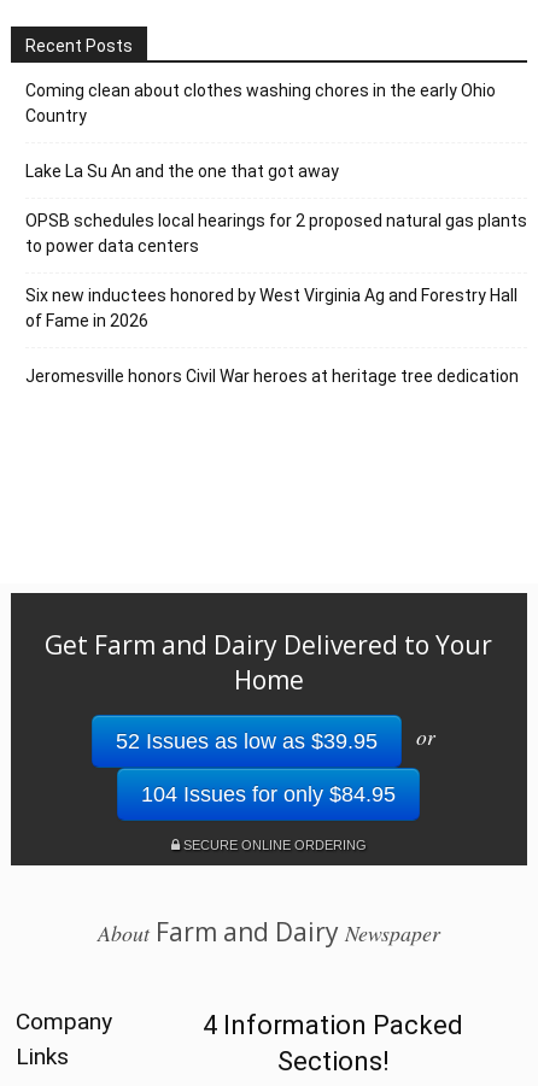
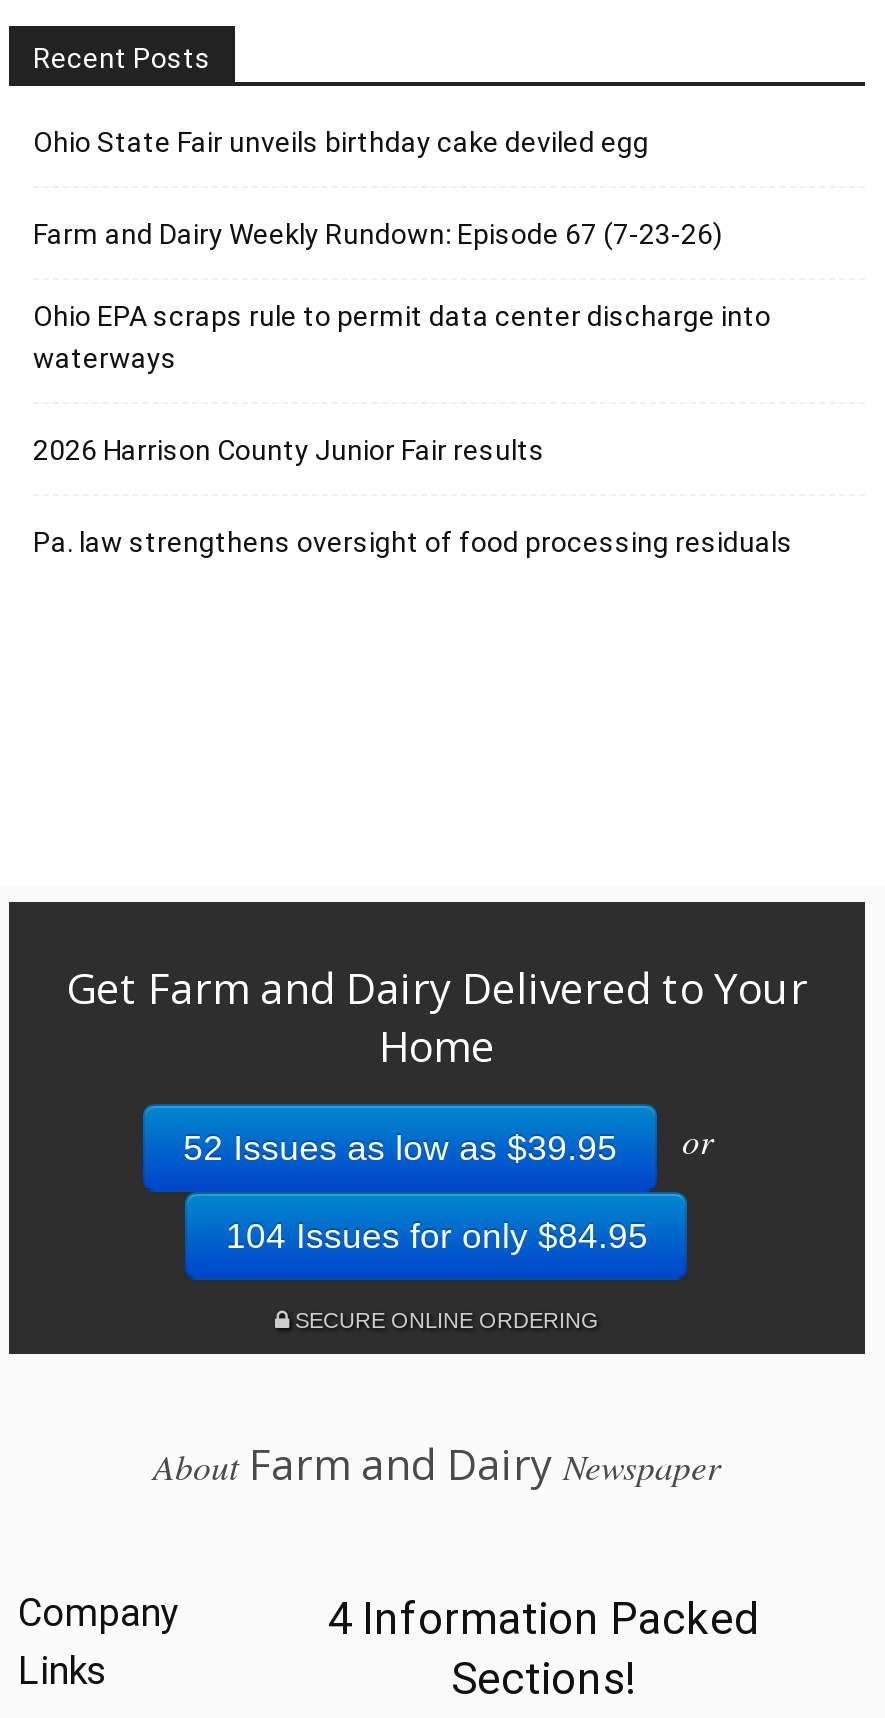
[25,80,496,125] Coming clean about clothes washing chores in the early Ohio | Country -> [33,125,649,157] Ohio State Fair unveils birthday cake deviled egg
[25,161,339,180] Lake La Su An and the one that got away -> [33,217,723,249] Farm and Dairy Weekly Rundown: Episode 67 (7-23-26)
[25,210,527,255] OPSB schedules local hearings for 2 proposed natural gas plants | to power data centers -> [33,299,771,373] Ohio EPA scraps rule to permit data center discharge into | waterways
[25,285,517,330] Six new inductees honored by West Virginia Ag and Forestry Hall | of Fame in 2026 -> [33,433,545,465] 2026 Harrison County Junior Fair results
[25,366,519,385] Jeromesville honors Civil War heroes at heritage tree dedication -> [33,525,793,557] Pa. law strengthens oversight of food processing residuals

